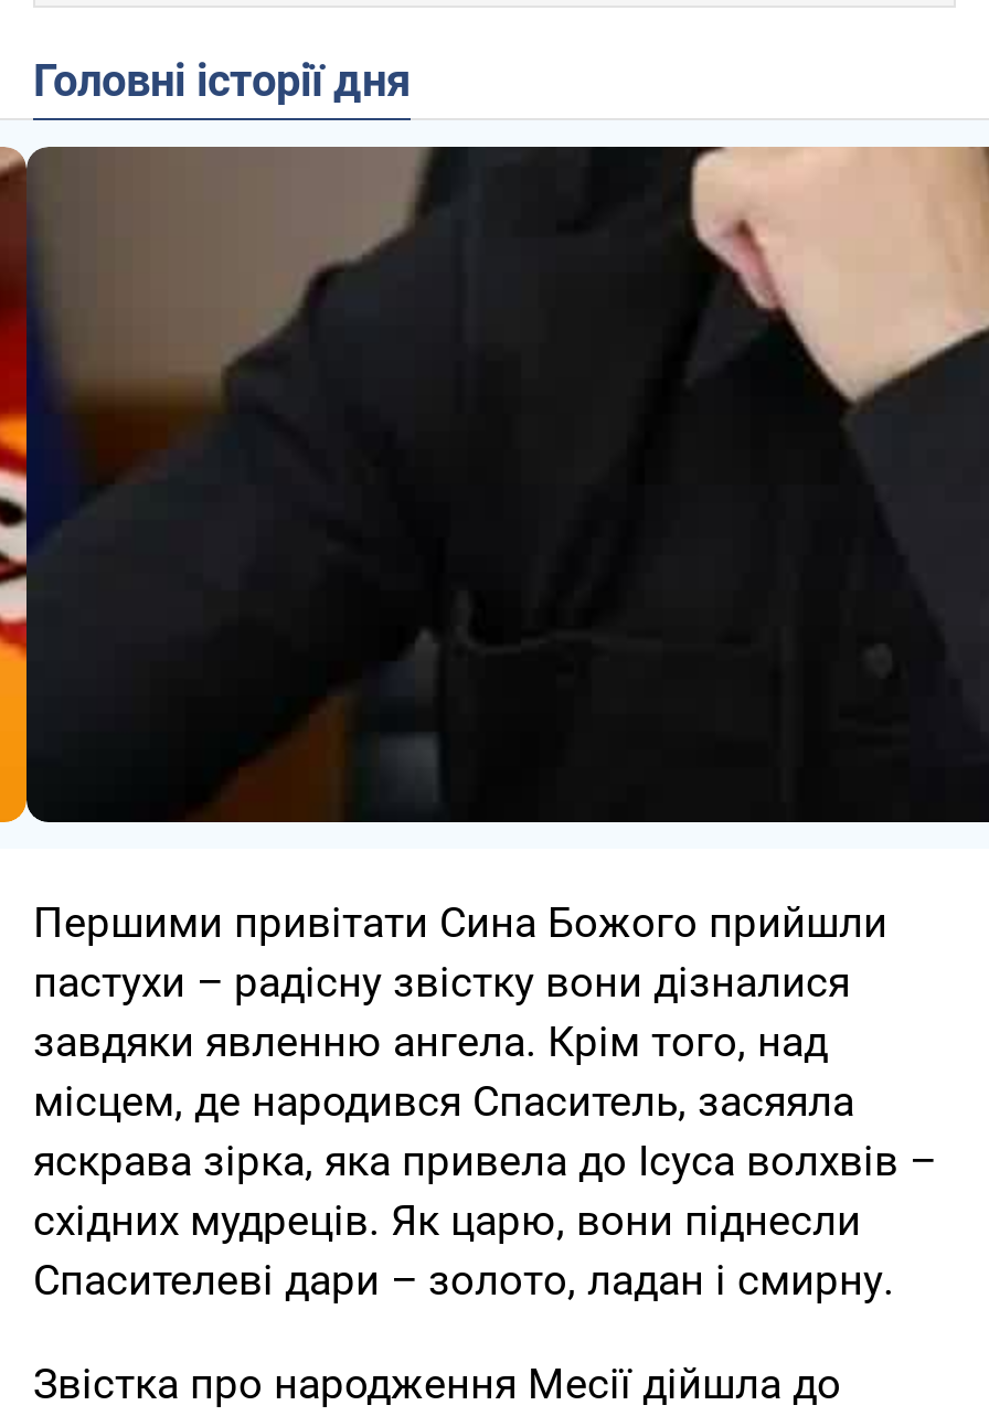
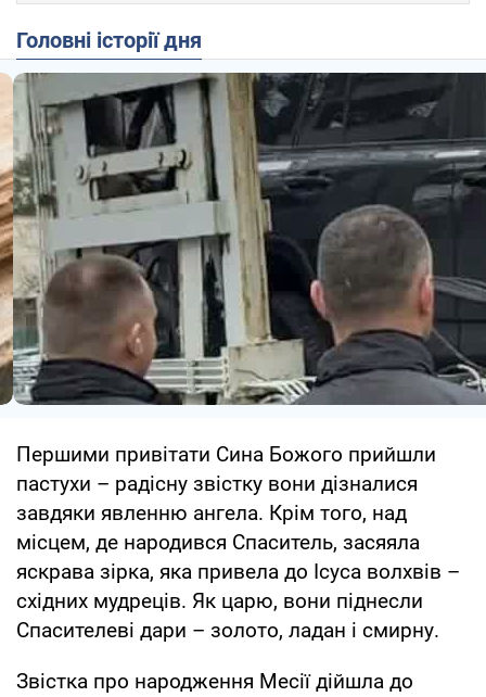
[7,145,982,824] [image] -> [3,72,483,406] [image]

